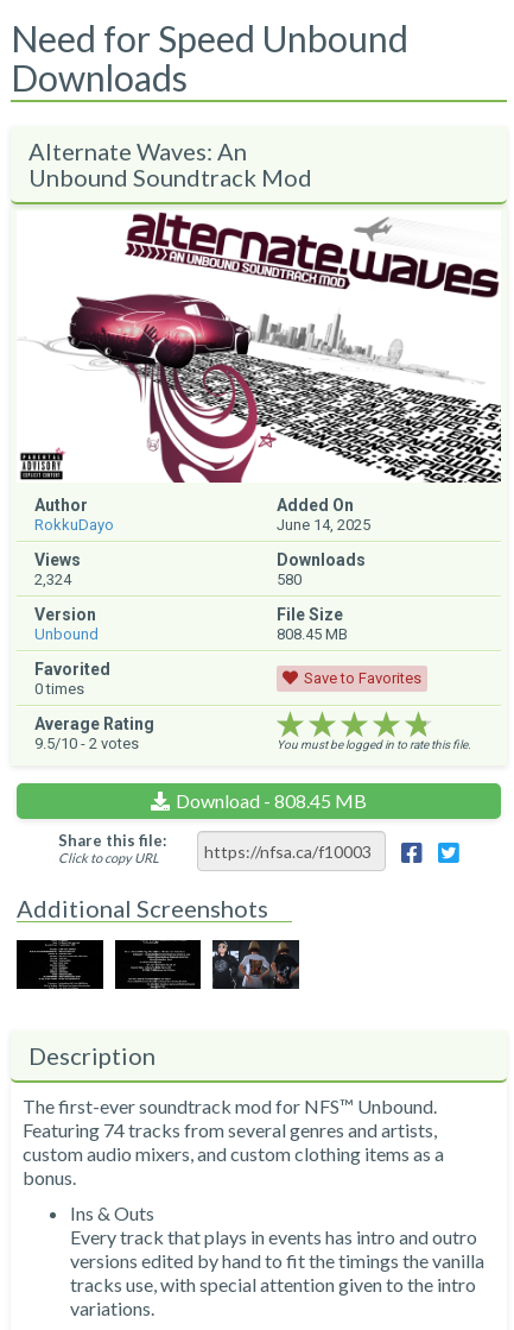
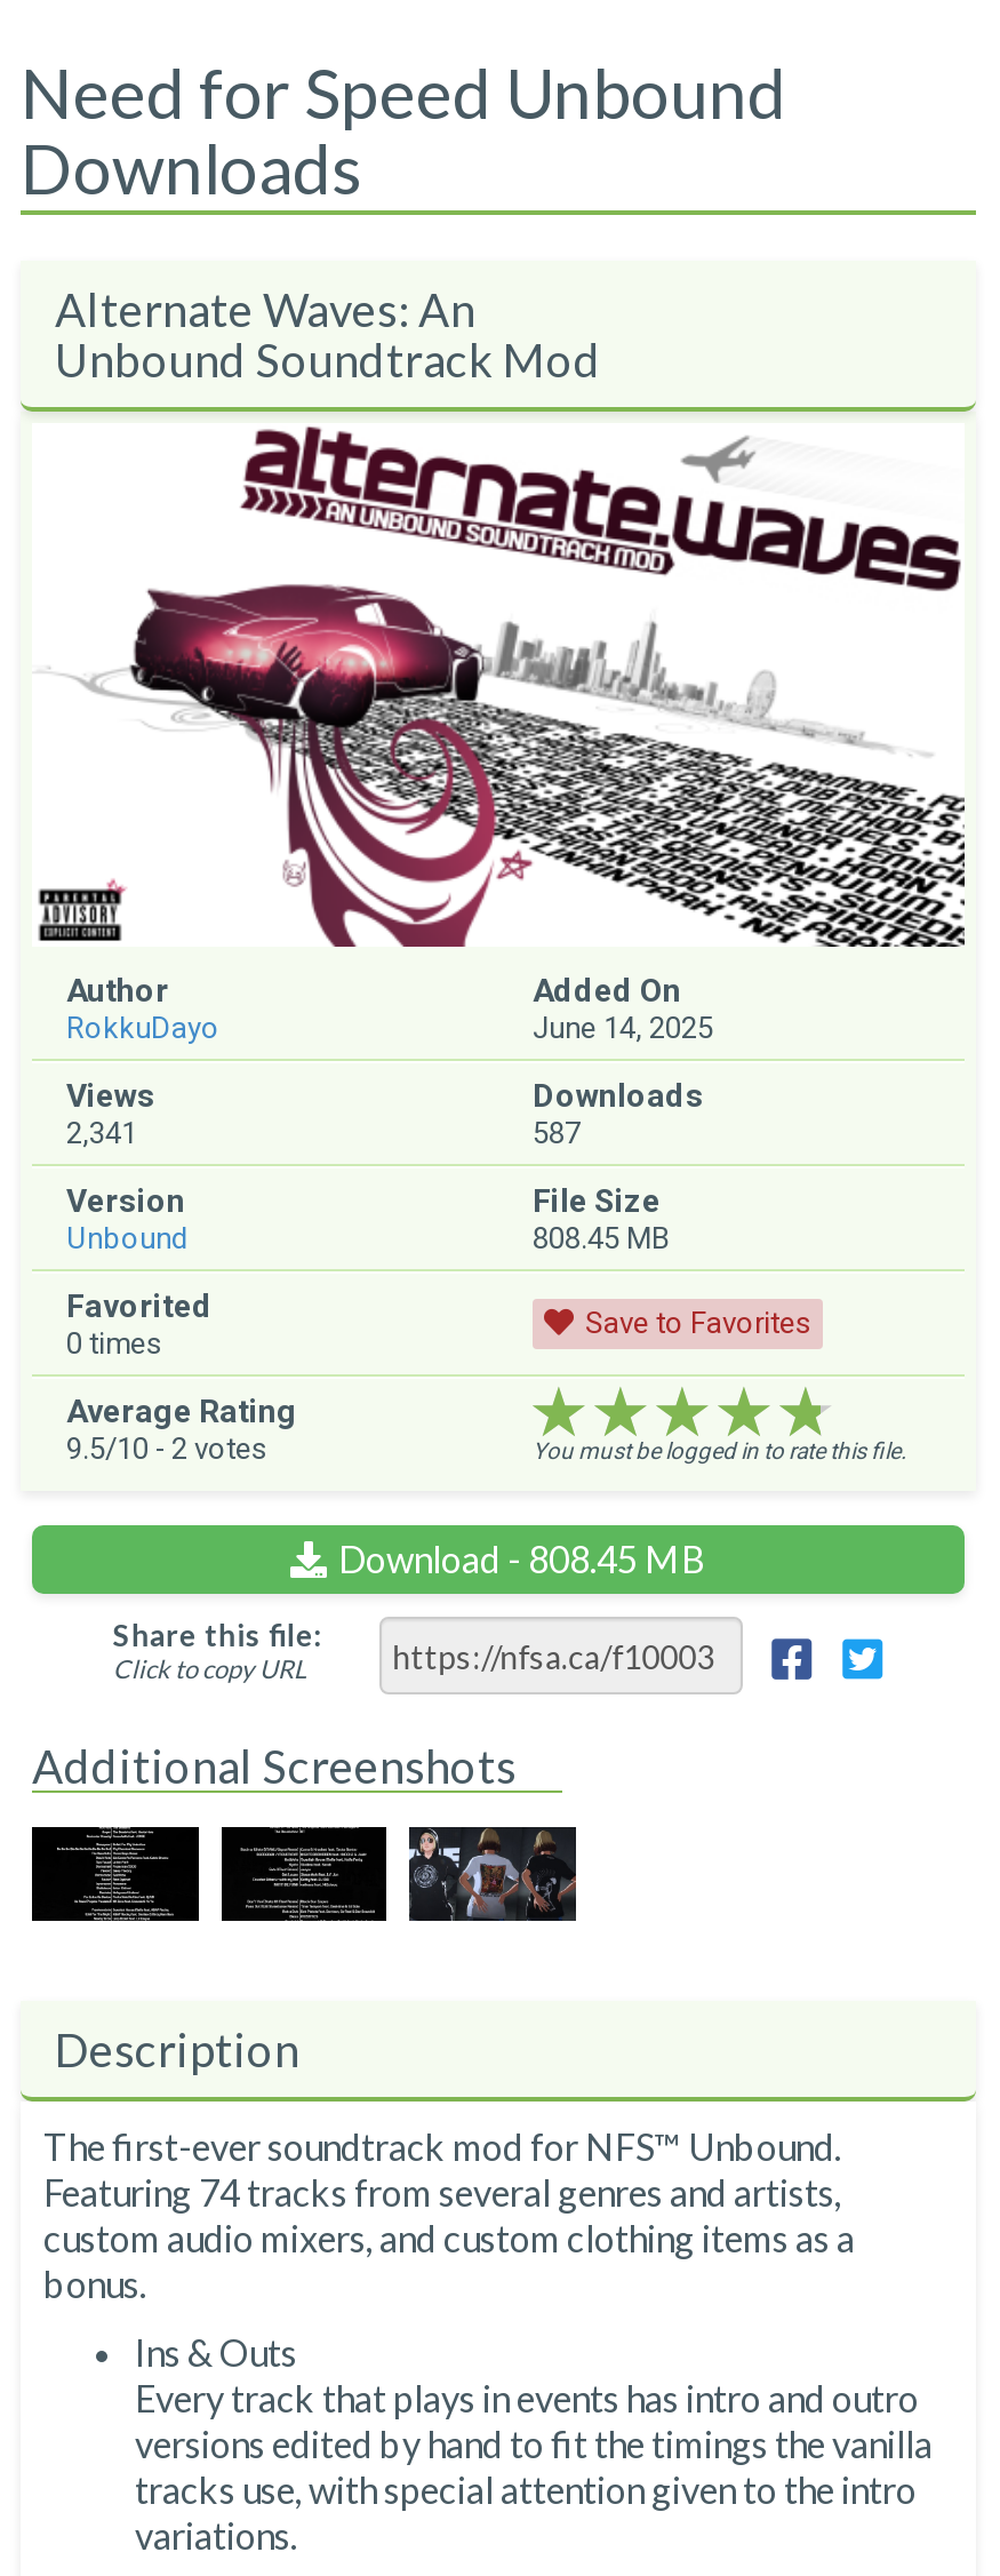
[34,571,71,589] 2,324 -> [66,1117,137,1151] 2,341
[277,571,302,589] 580 -> [533,1117,581,1151] 587

